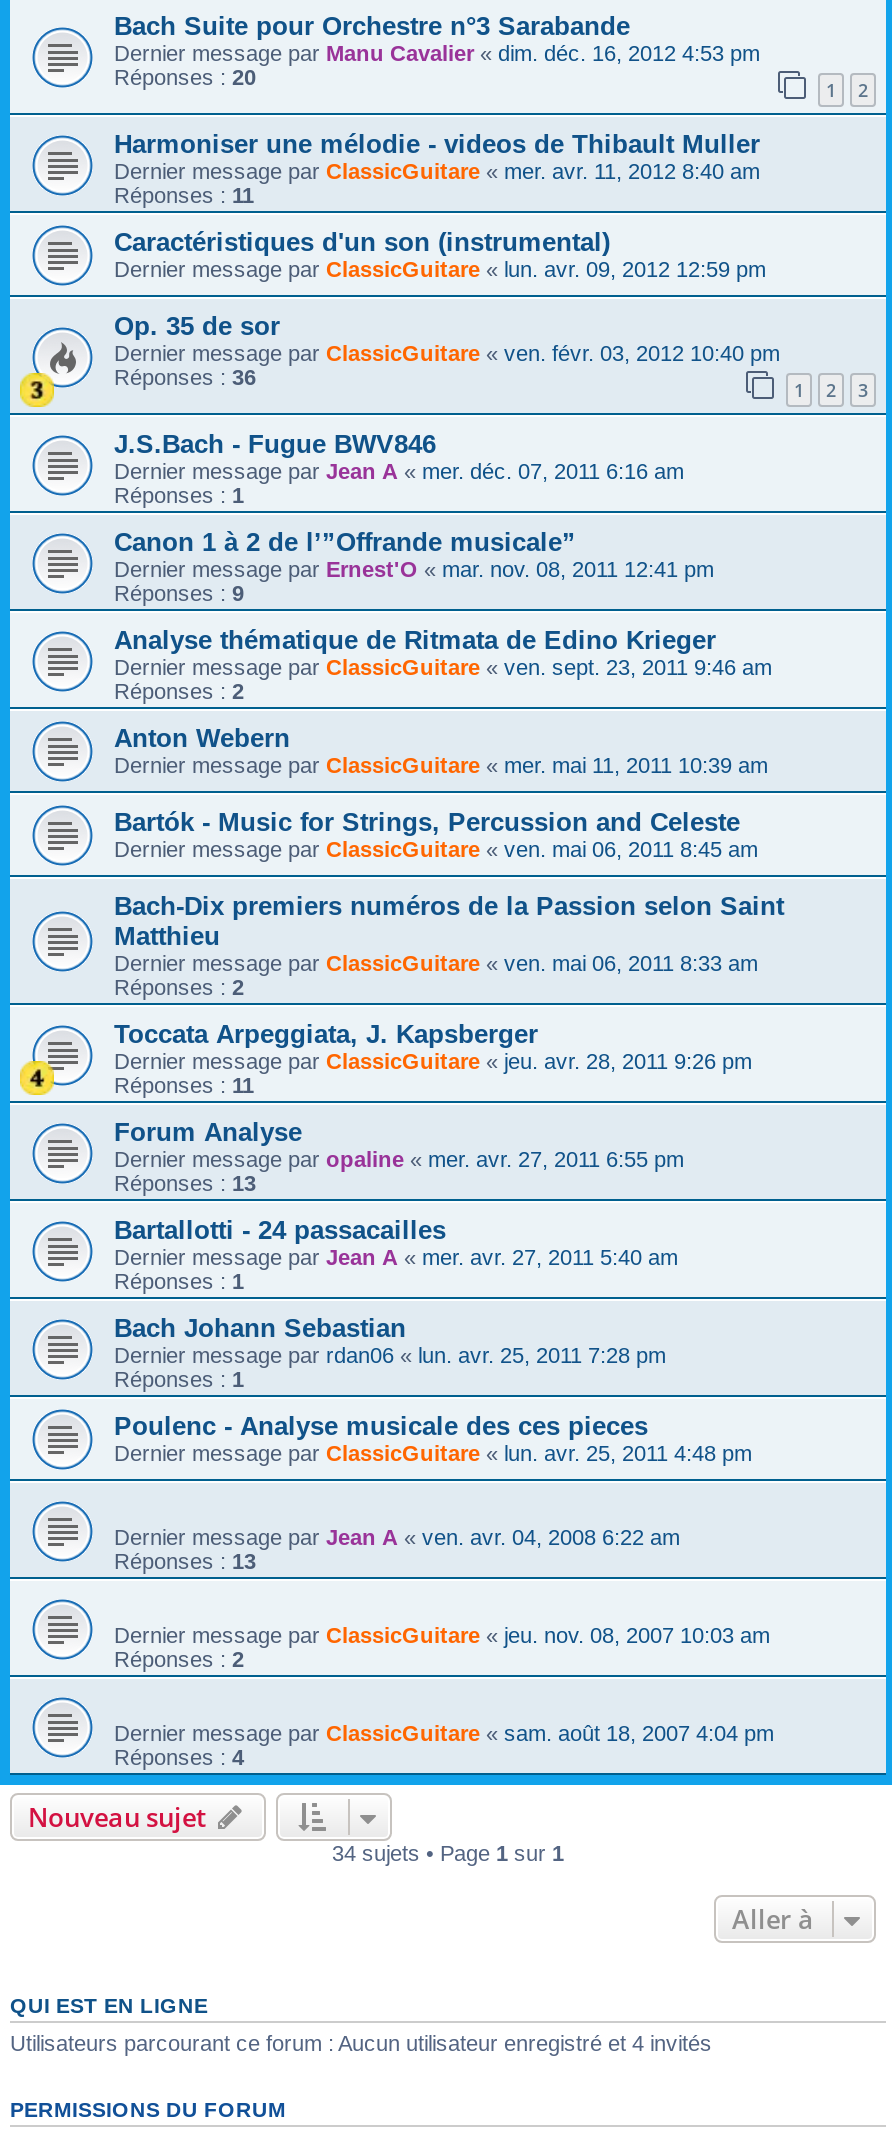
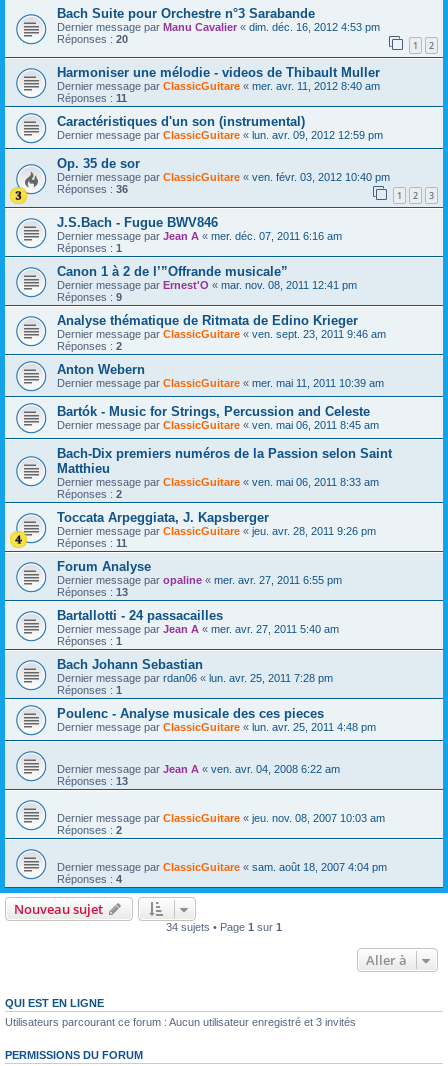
[10,2030,712,2054] Utilisateurs parcourant ce forum : Aucun utilisateur enregistré et 4 invités -> [5,1016,356,1028] Utilisateurs parcourant ce forum : Aucun utilisateur enregistré et 3 invités

